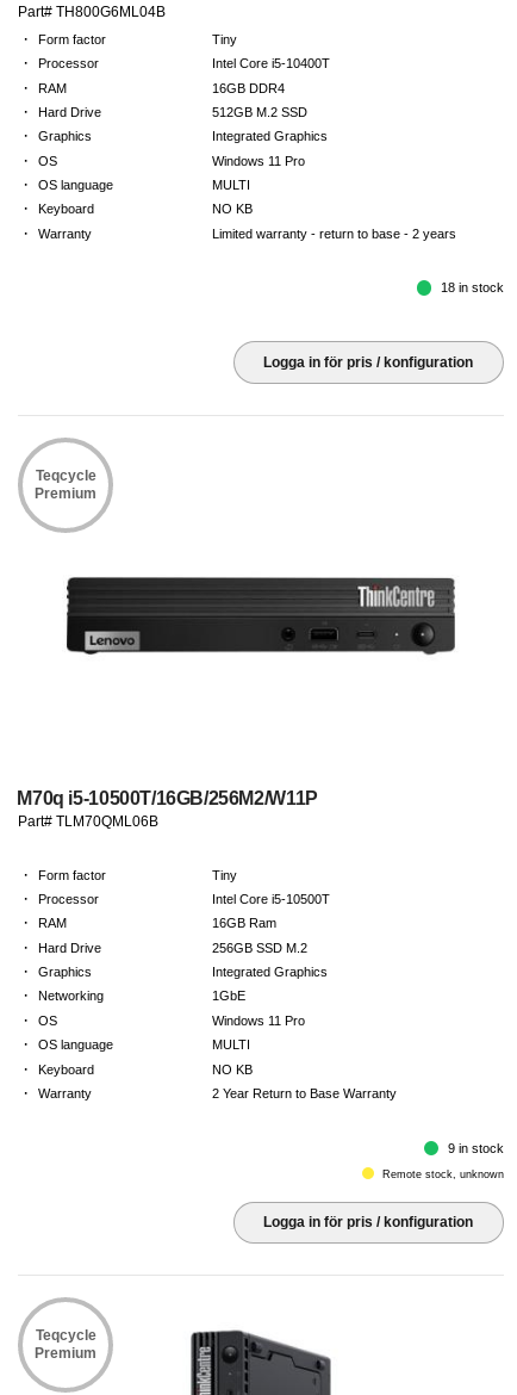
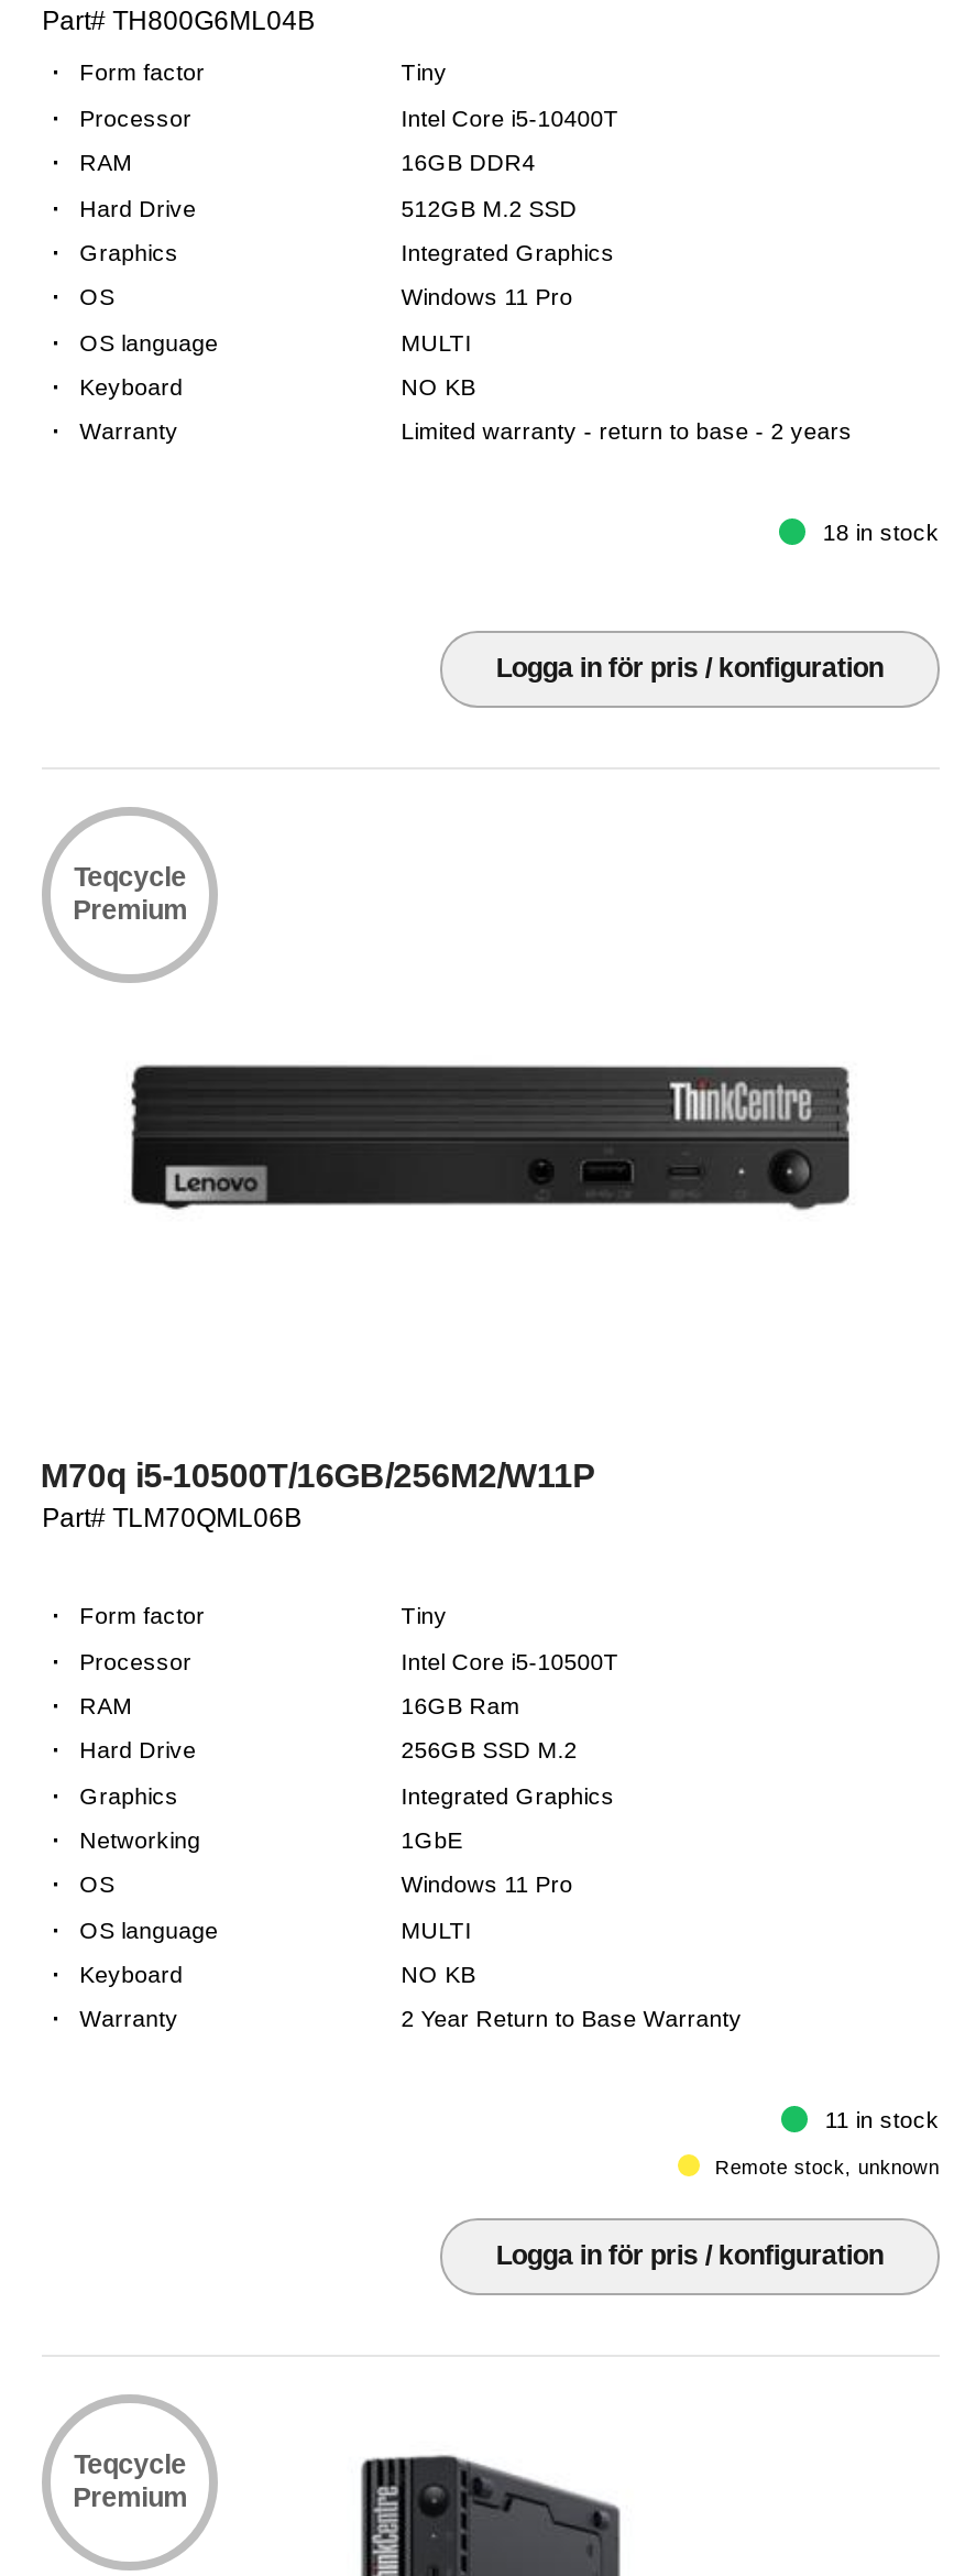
[448,1140,504,1155] 9 in stock -> [825,2106,939,2132] 11 in stock

